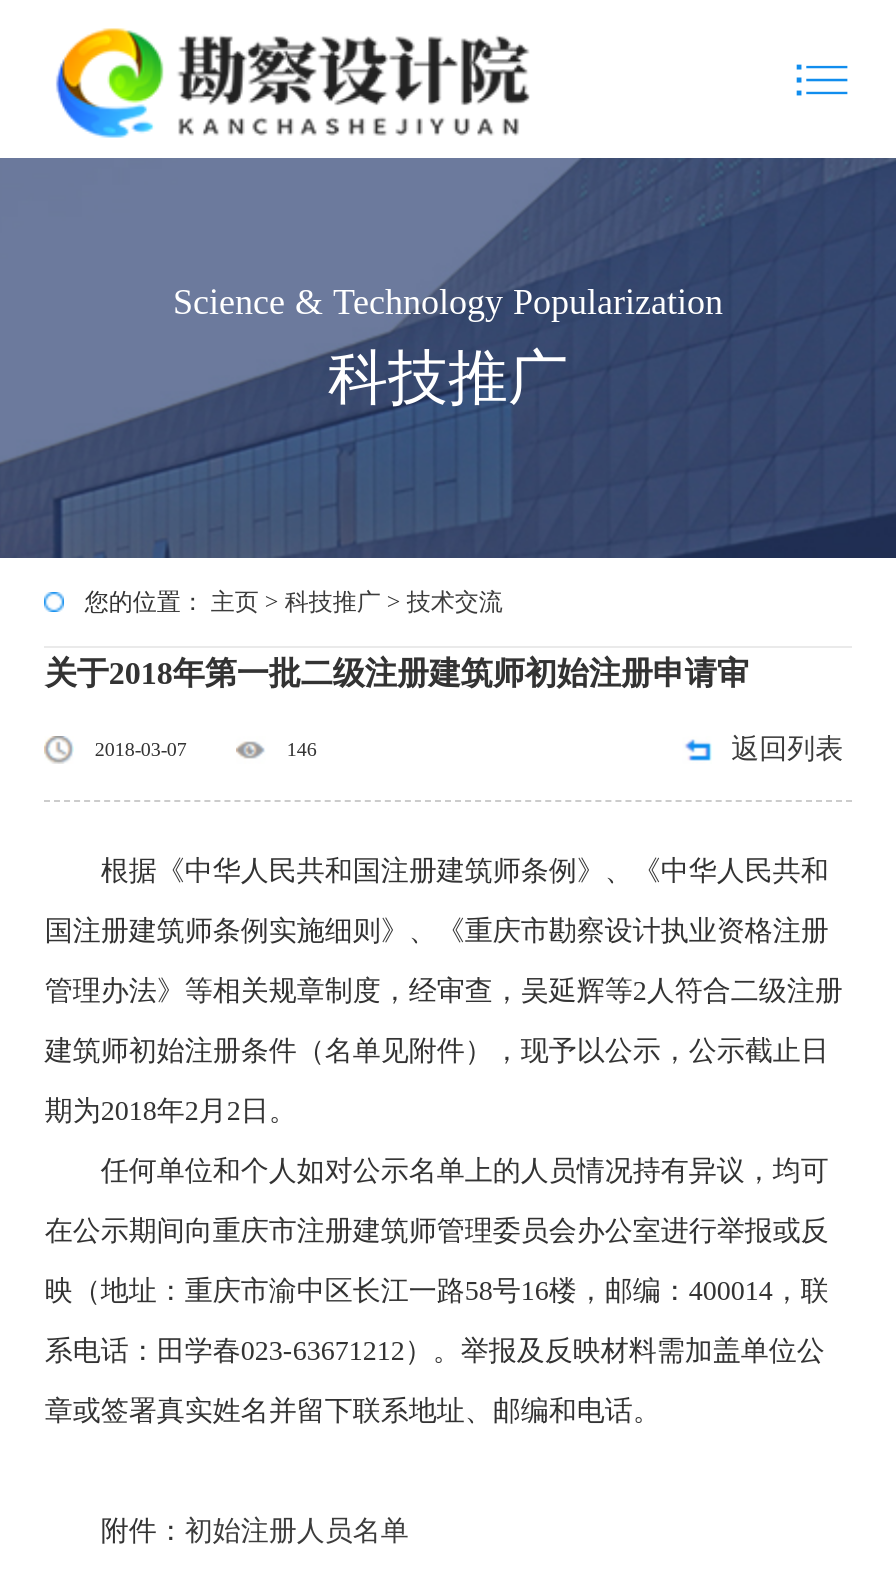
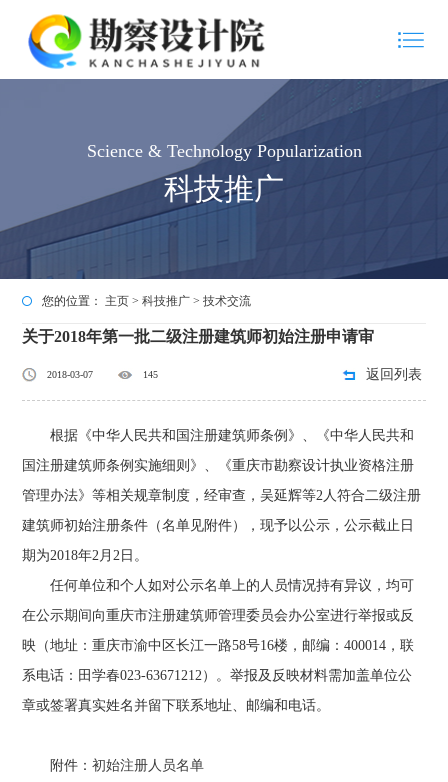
[287,738,317,760] 146 -> [143,369,158,380] 145

